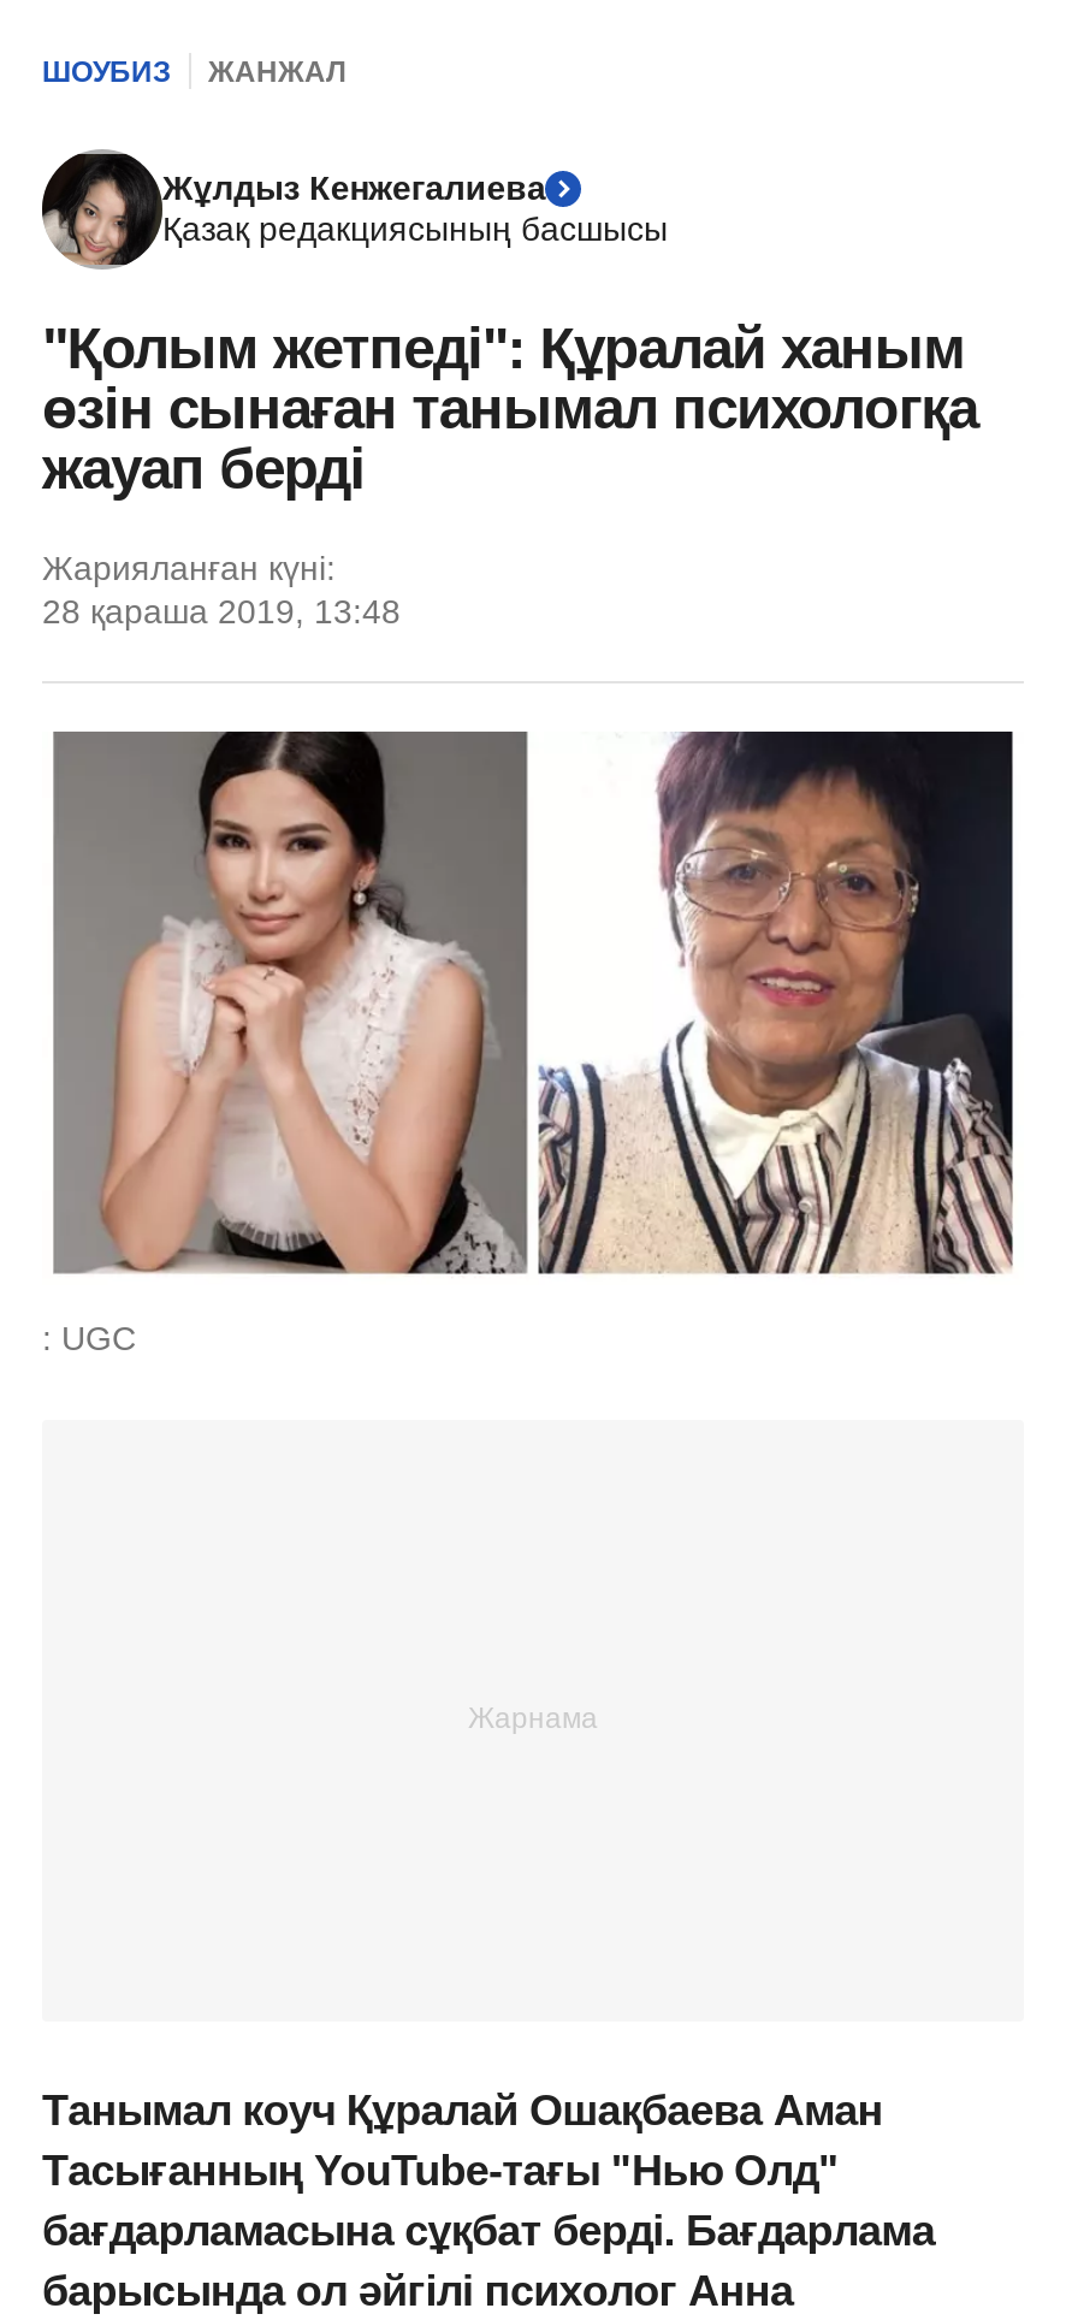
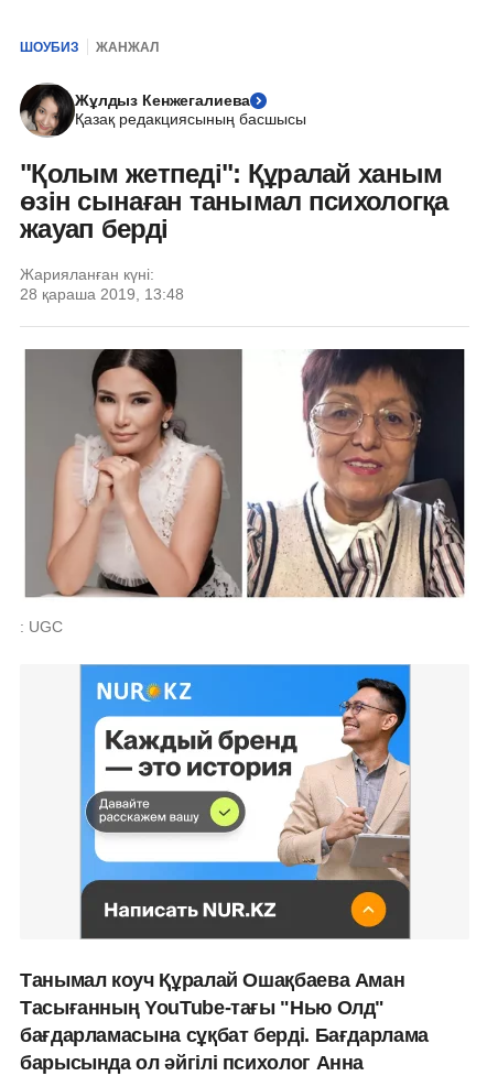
none -> [79,663,411,939] [image]

